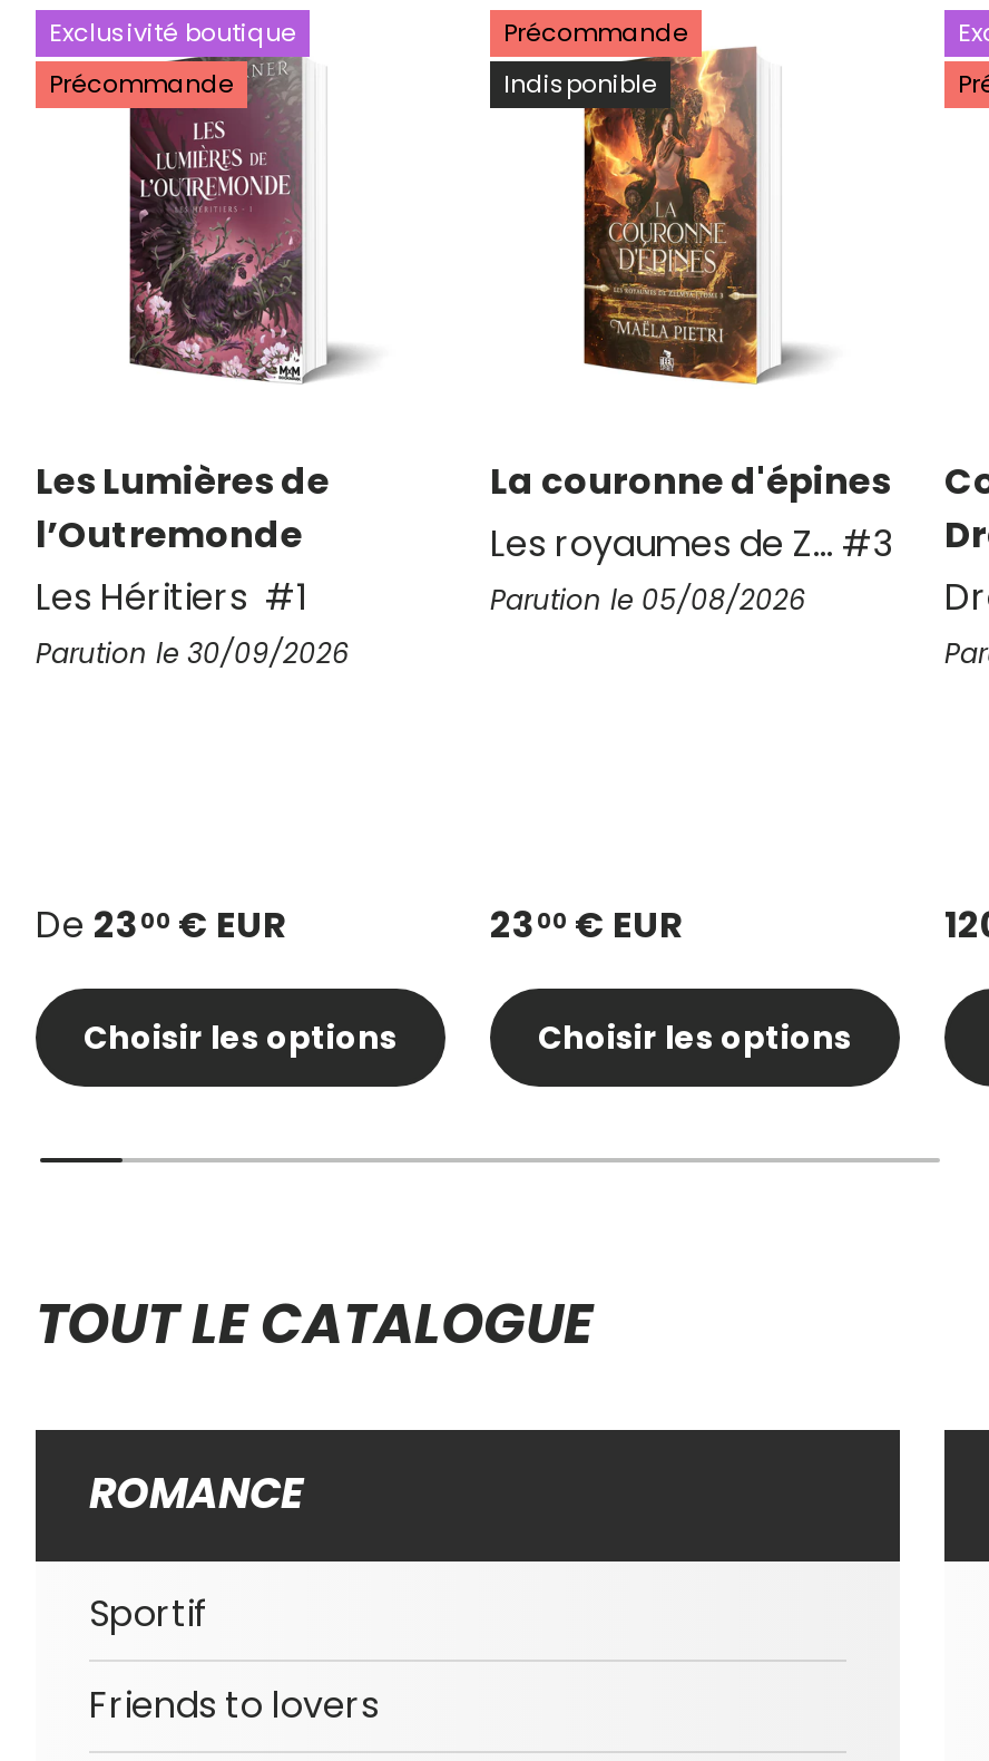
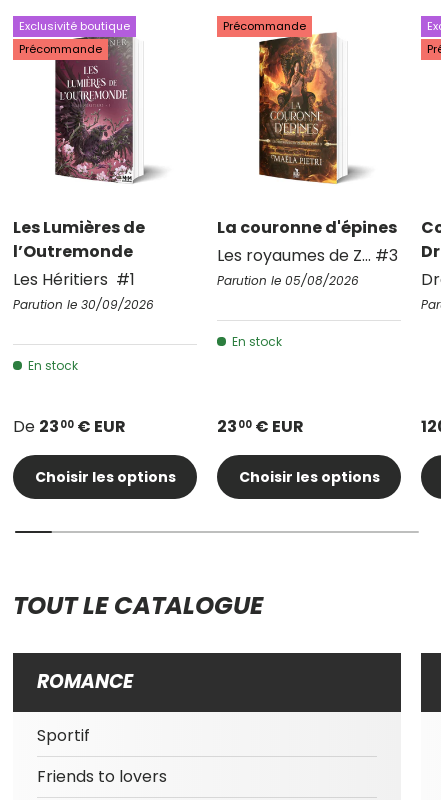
[503,67,657,102] Indisponible -> none
none -> [28,357,78,374] En stock
none -> [232,333,282,350] En stock

